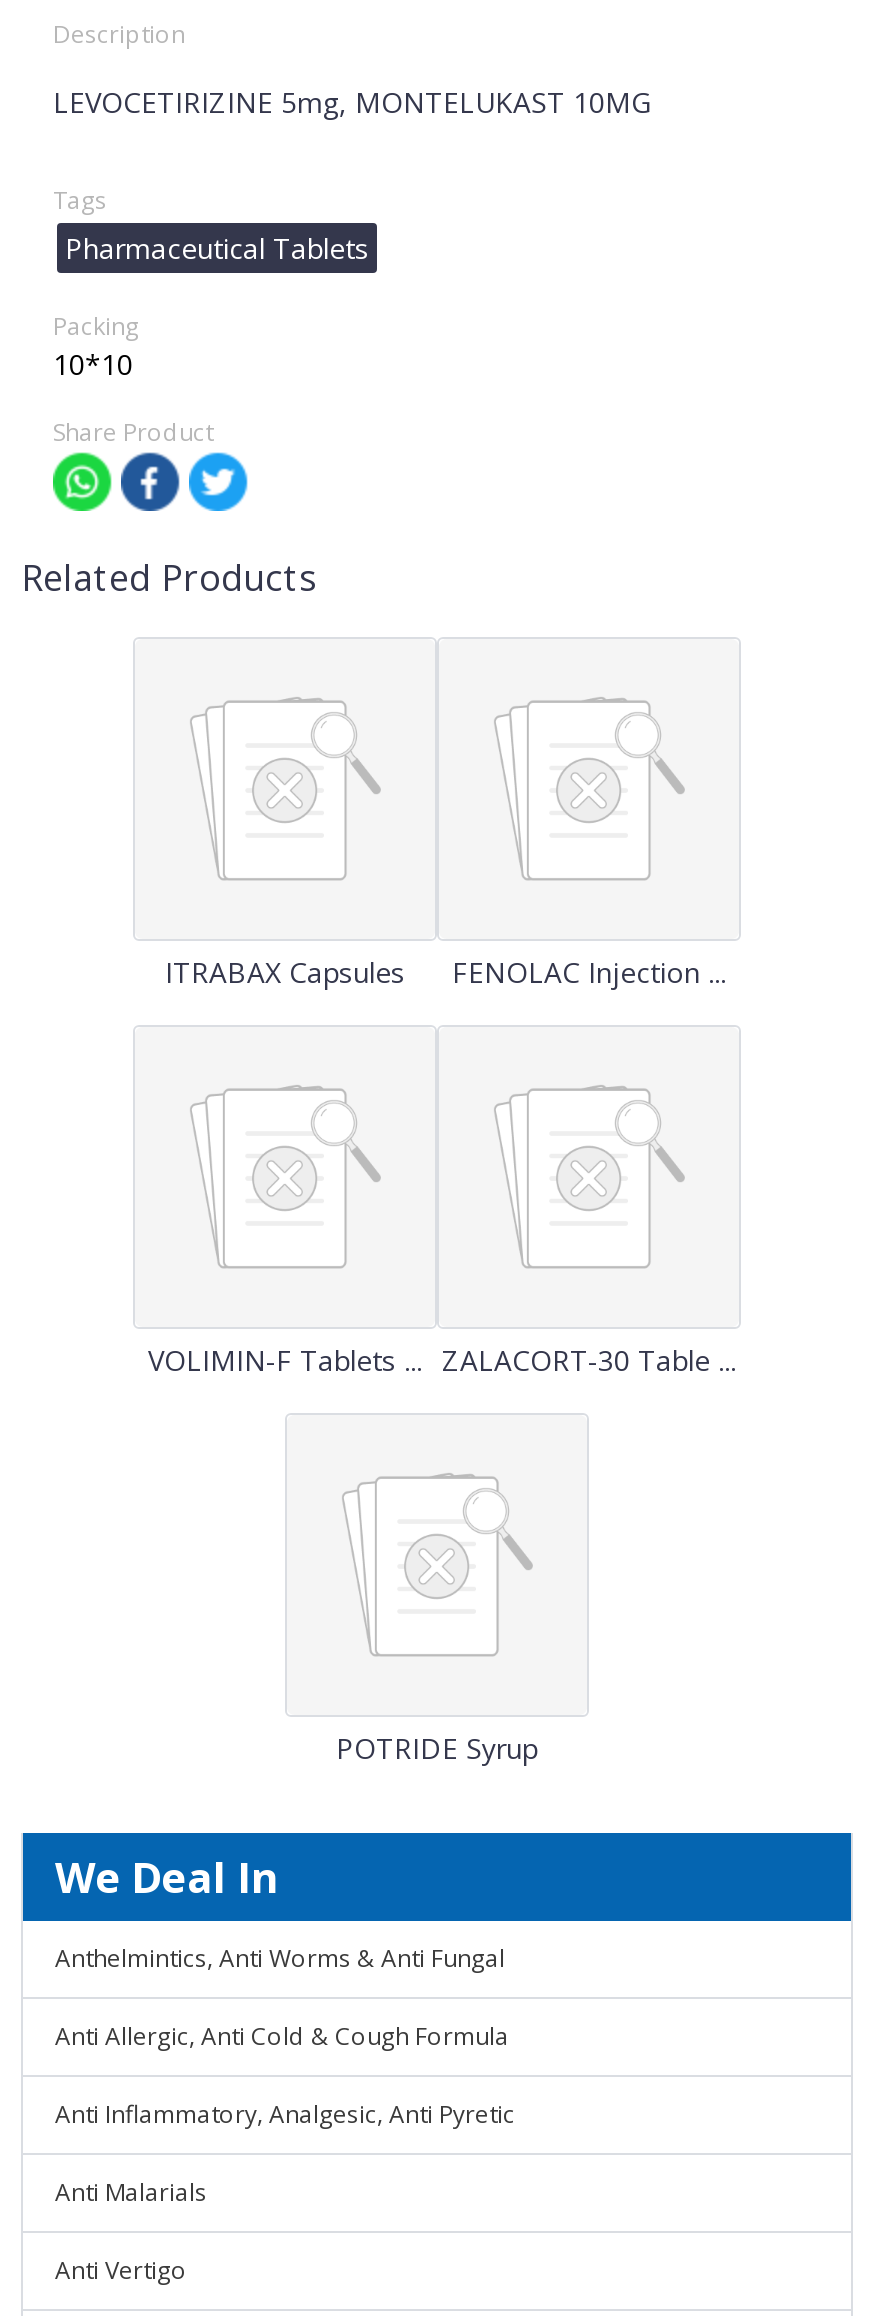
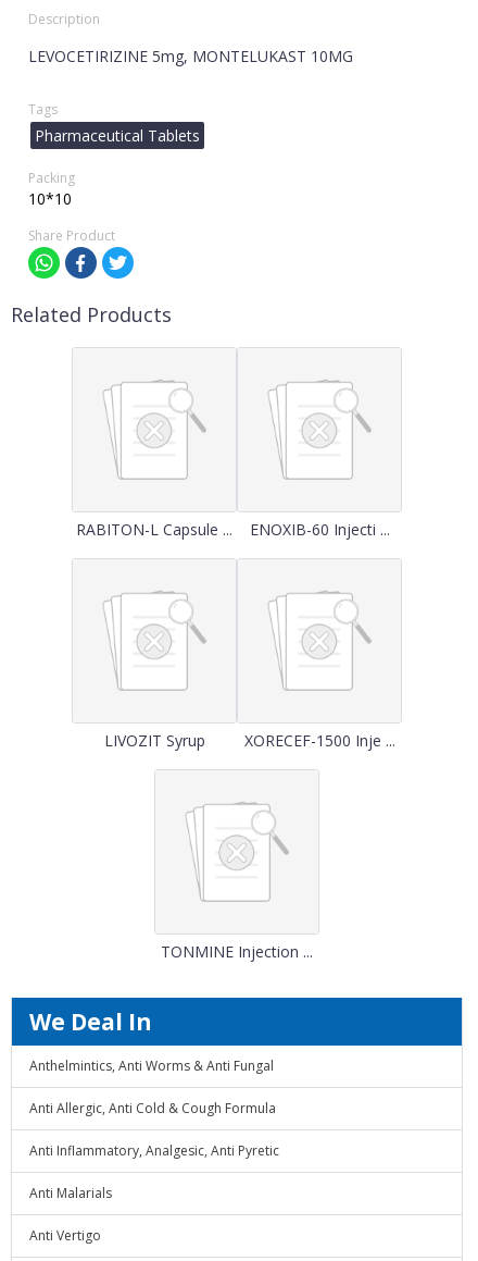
[165,953,726,991] ITRABAX Capsules | FENOLAC Injection ... -> [76,519,389,540] RABITON-L Capsule ... | ENOXIB-60 Injecti ...
[148,1341,736,1379] VOLIMIN-F Tablets ... ZALACORT-30 Table ... -> [104,730,395,751] LIVOZIT Syrup | XORECEF-1500 Inje ...
[336,1729,538,1767] POTRIDE Syrup -> [161,941,313,962] TONMINE Injection ...

